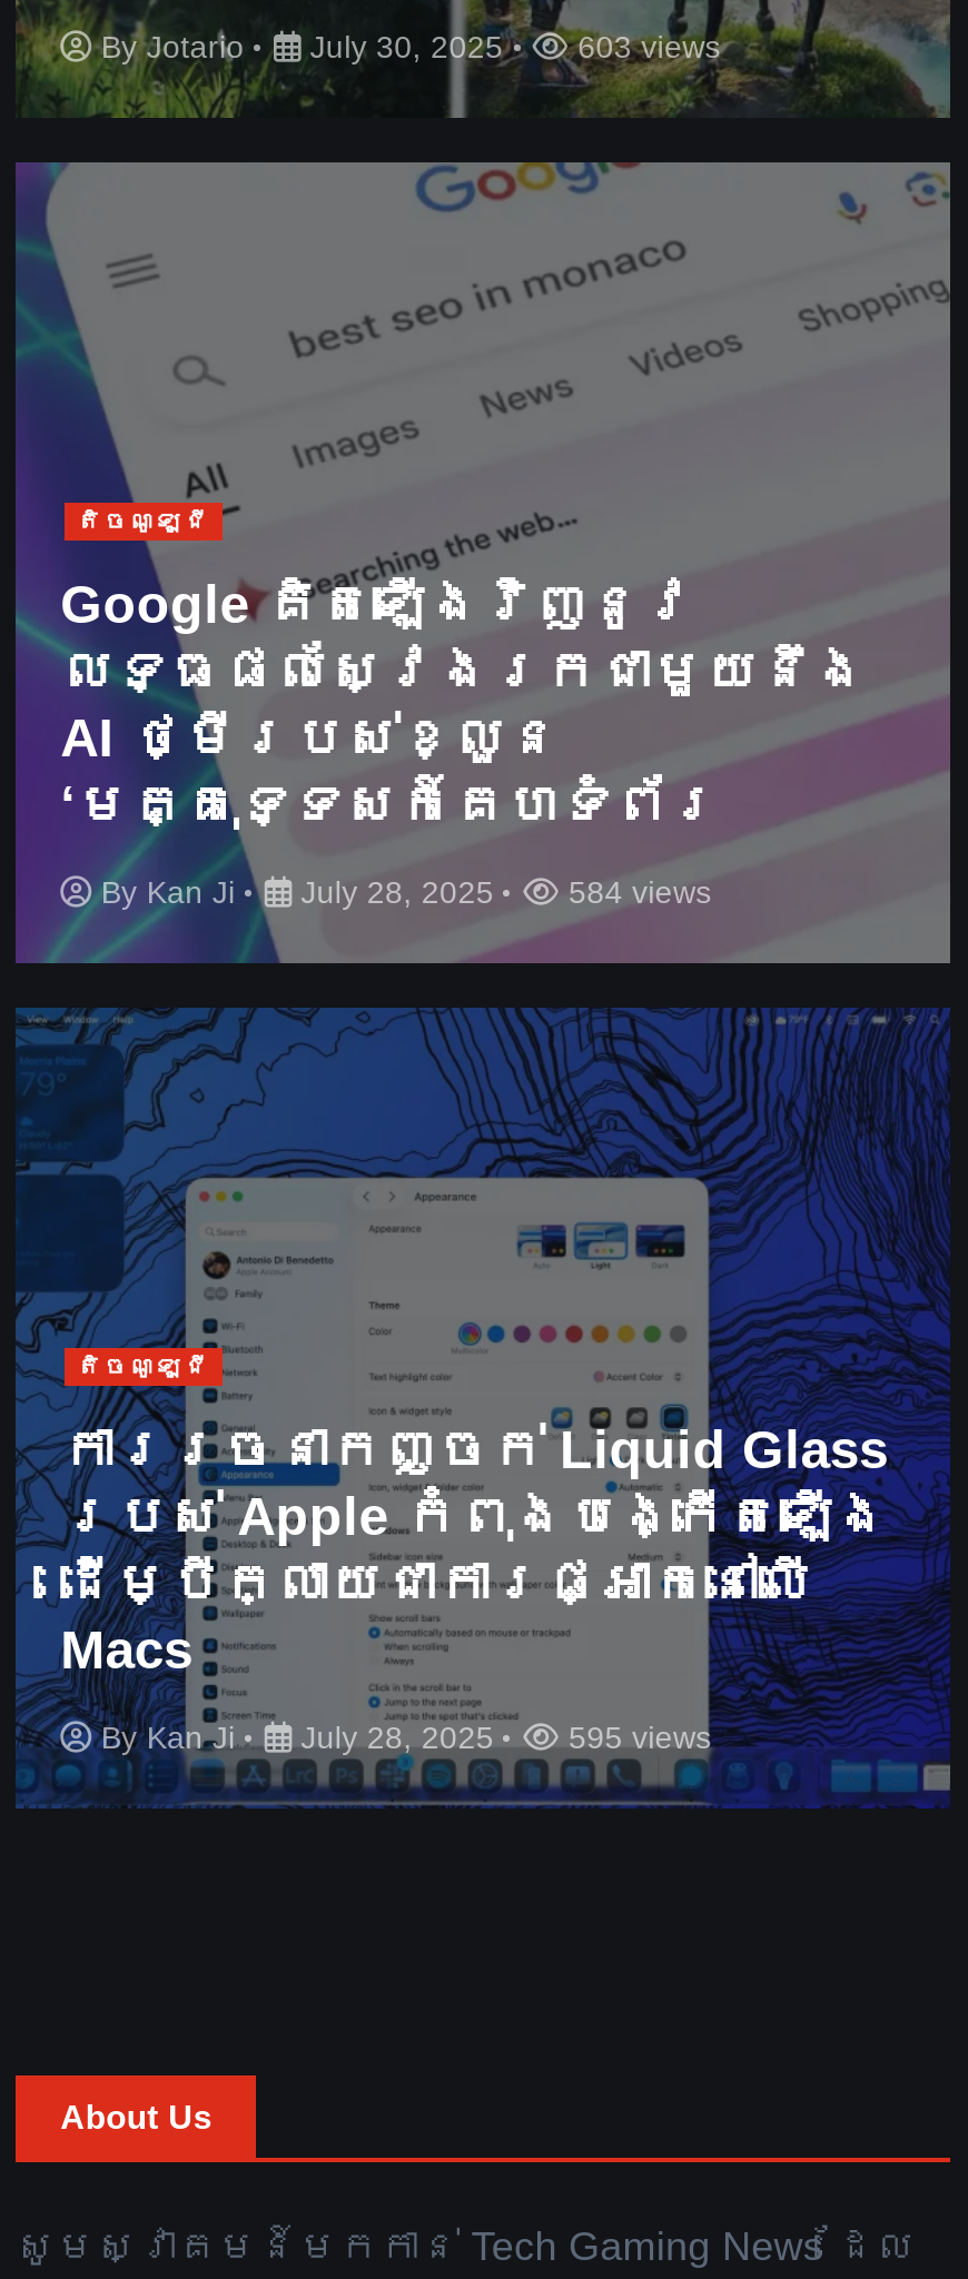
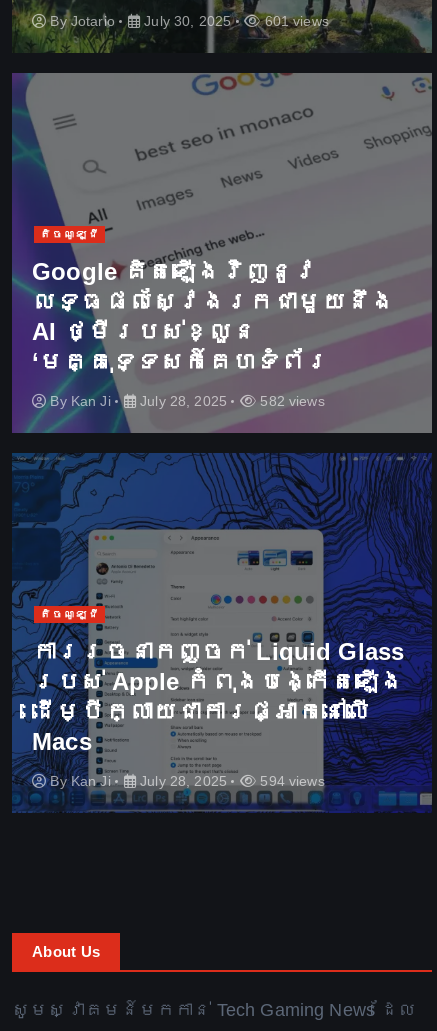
[569,29,721,65] 603 views -> [260,13,329,29] 601 views
[92,874,711,910] By Kan Ji July 28, 2025 584 views -> [46,393,325,409] By Kan Ji July 28, 2025 582 views
[559,1720,711,1755] 595 views -> [256,773,325,789] 594 views

